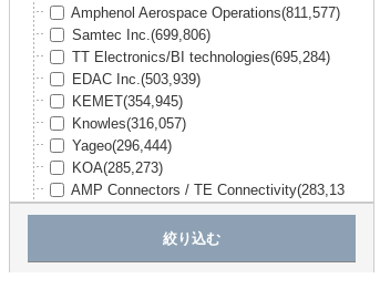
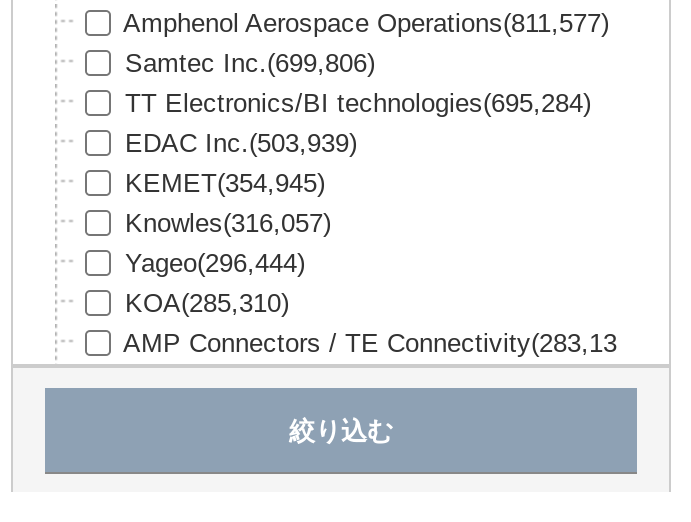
[72,159,163,176] KOA(285,273) -> [125,288,289,318] KOA(285,310)

